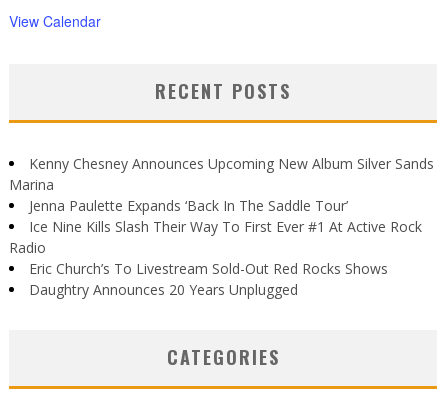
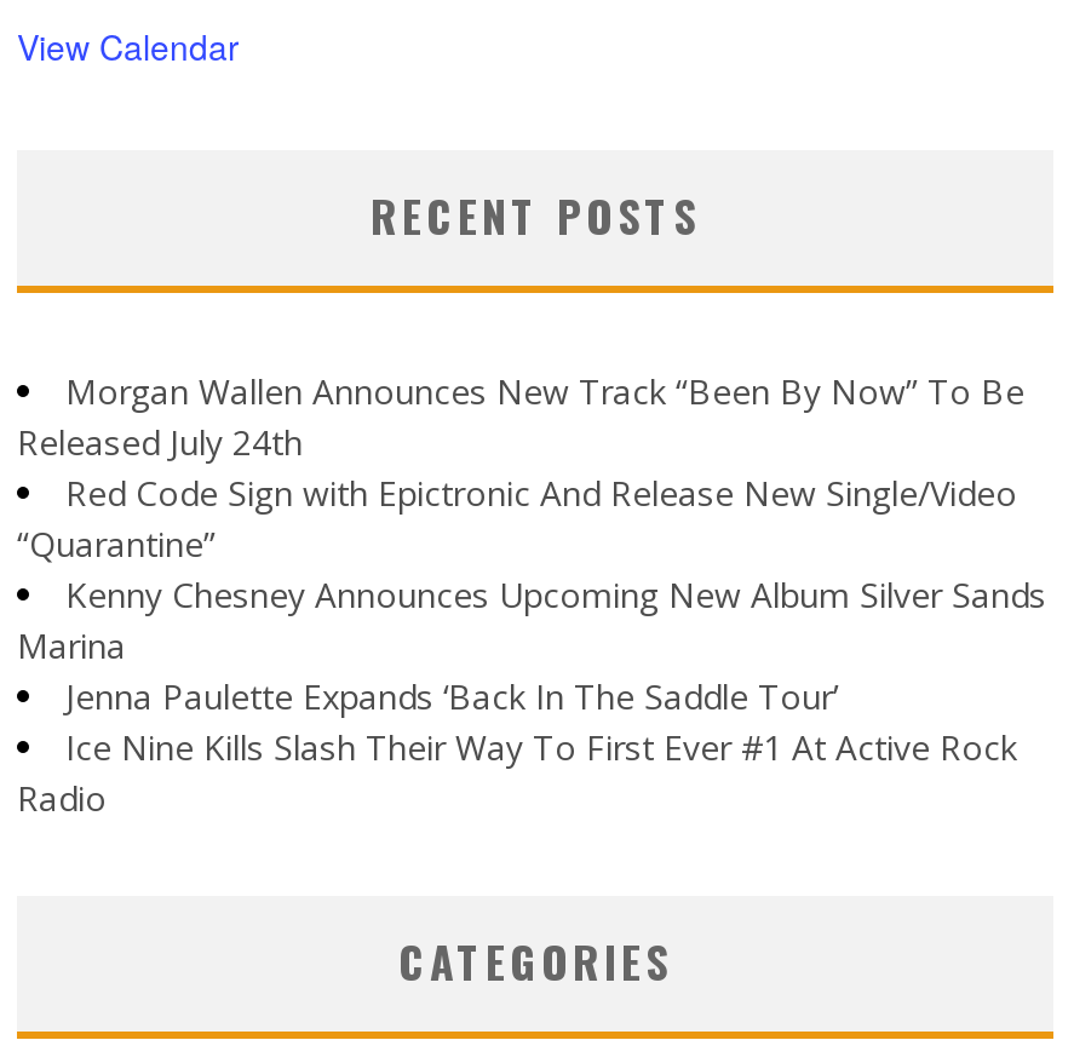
none -> [17,368,1024,566] Morgan Wallen Announces New Track “Been By Now” To Be | Released July 24th | Red Code Sign with Epictronic And Release New Single/Video | “Quarantine”
moved [9,154,434,257] -> [17,571,1046,821]: Kenny Chesney Announces Upcoming New Album Silver Sands | Marina | Jenna Paulette Expands ‘Back In The Saddle Tour’ | Ice Nine Kills Slash Their Way To First Ever #1 At Active Rock | Radio
[29,259,388,299] Eric Church’s To Livestream Sold-Out Red Rocks Shows | Daughtry Announces 20 Years Unplugged -> none

